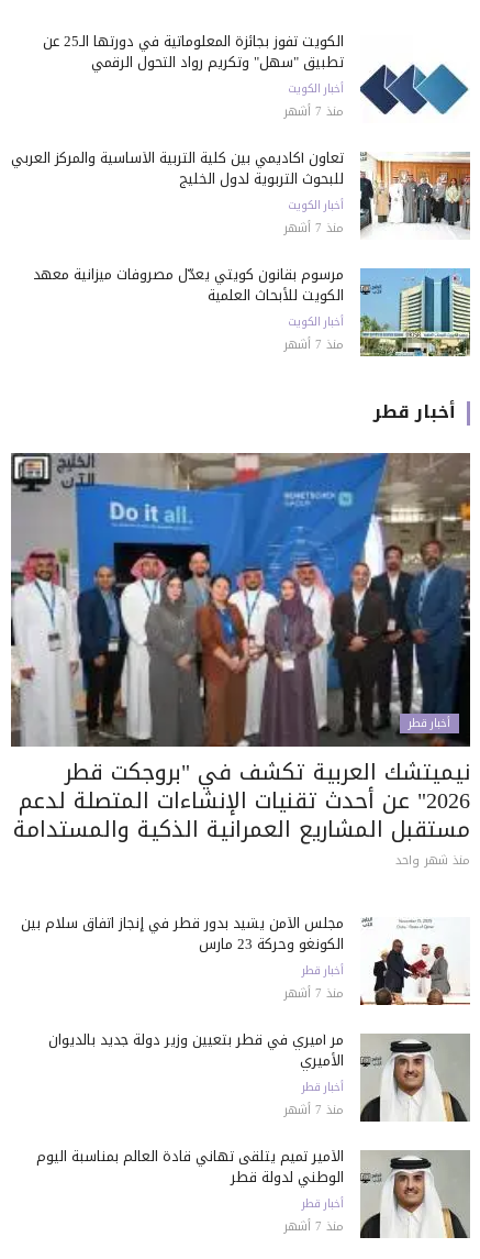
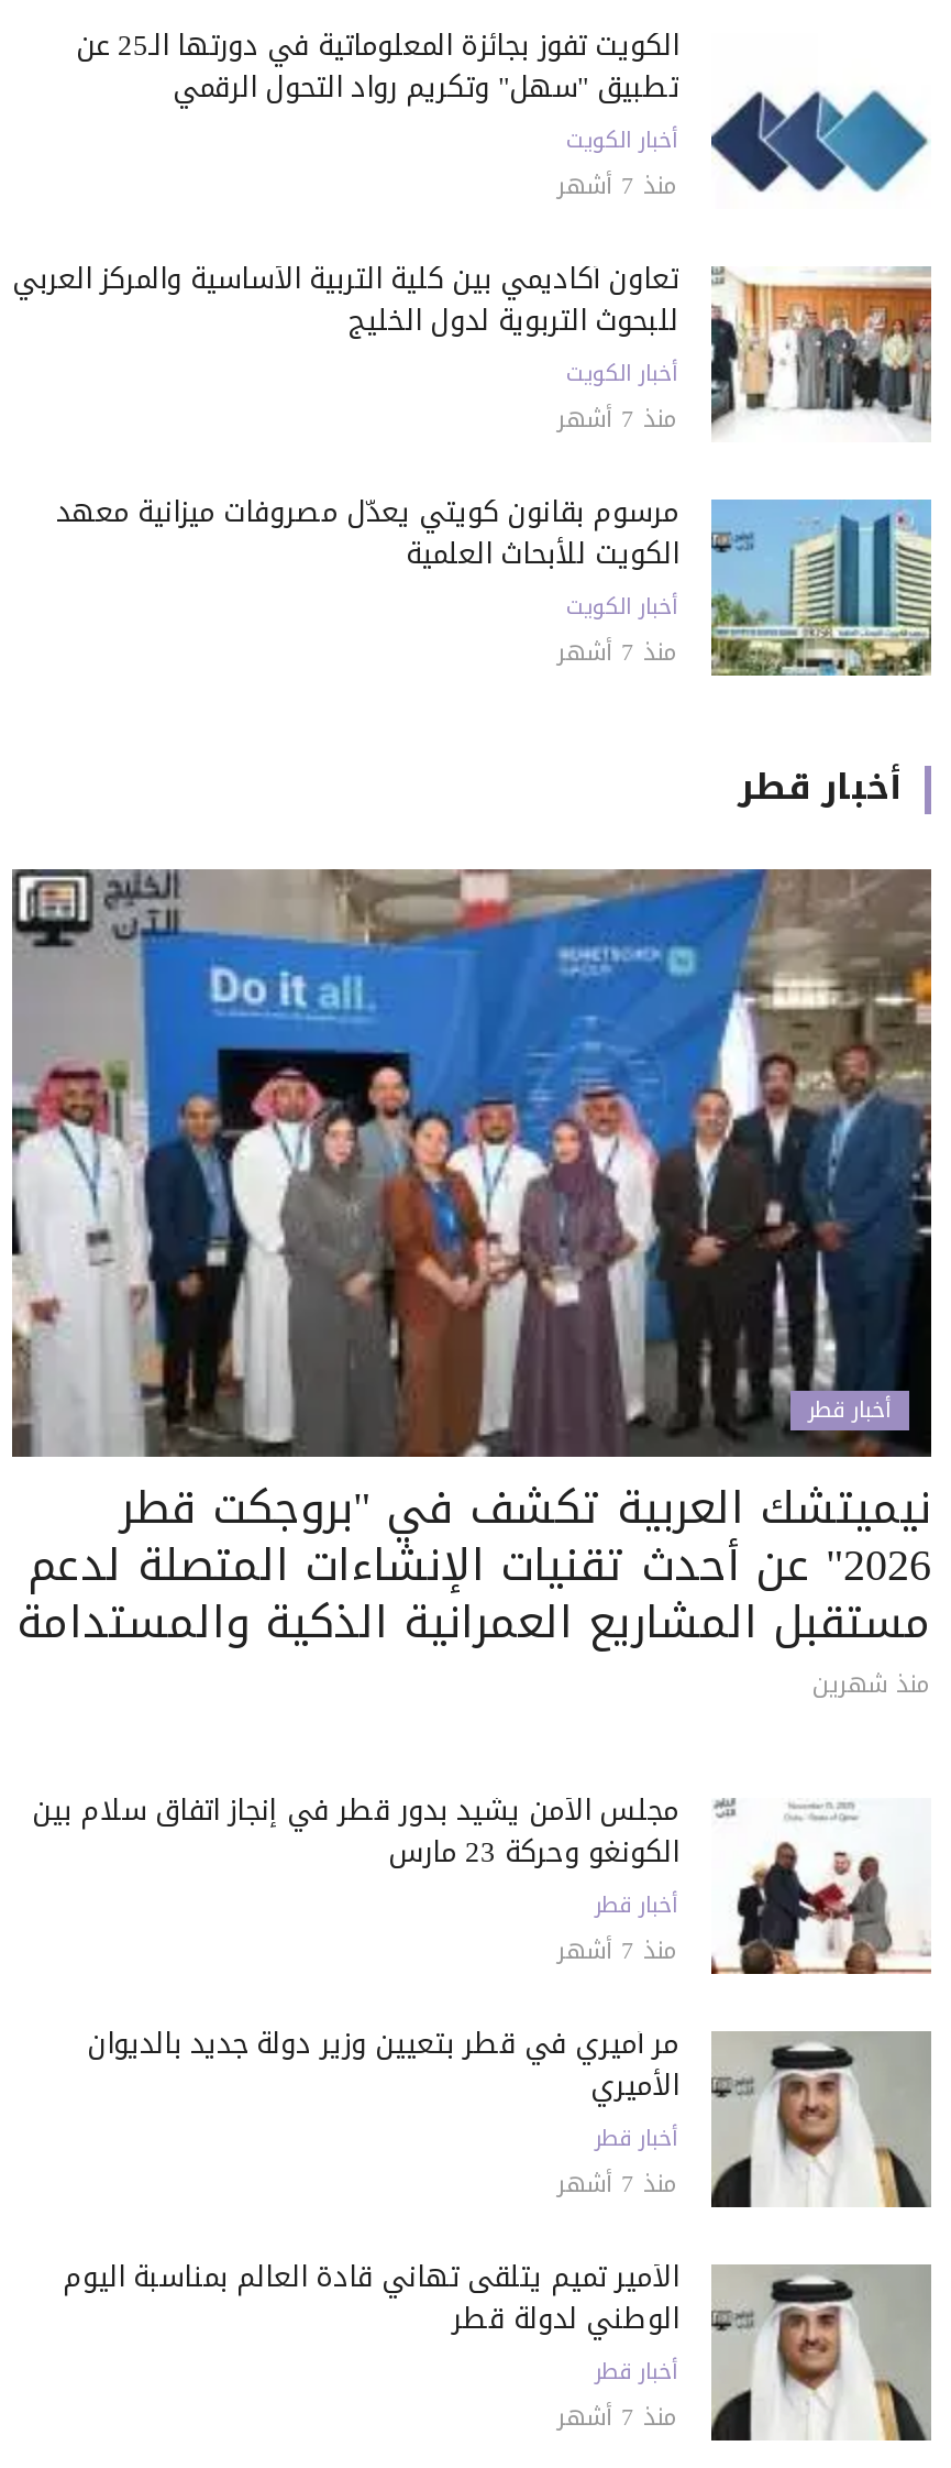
[395,849,470,872] منذ شهر واحد -> [812,1662,931,1708] منذ شهرين

